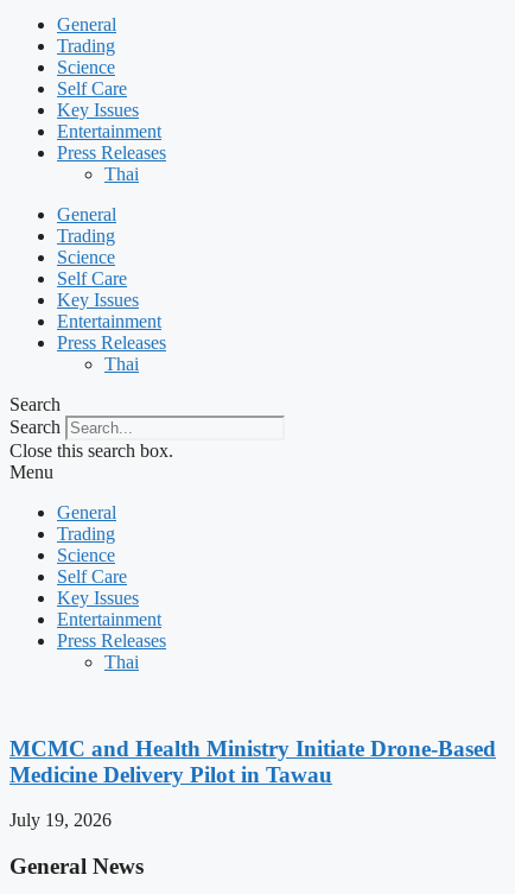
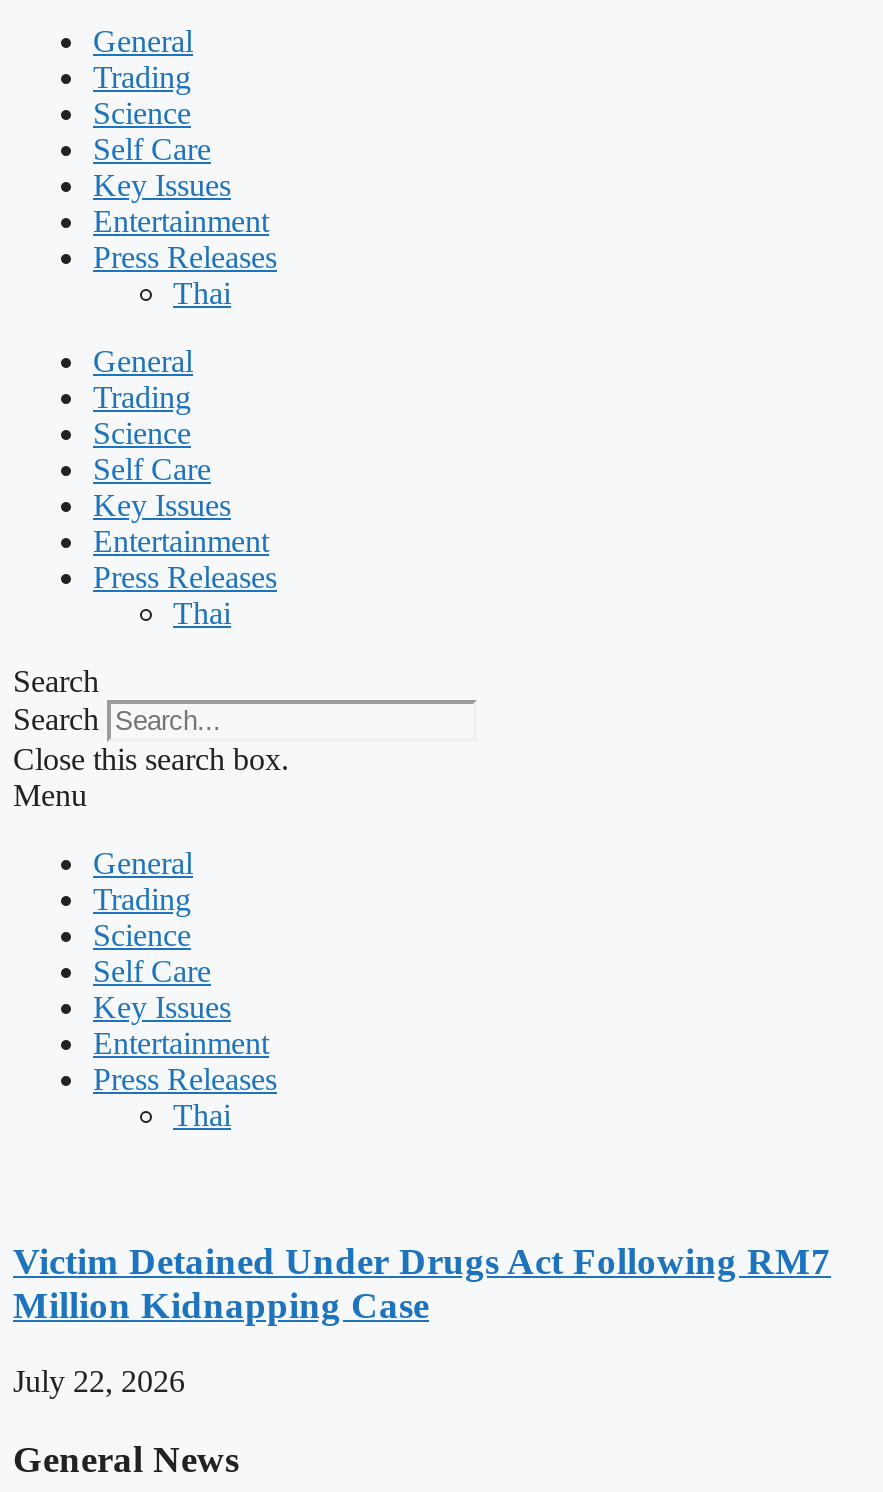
[9,736,496,787] MCMC and Health Ministry Initiate Drone-Based | Medicine Delivery Pilot in Tawau -> [13,1239,831,1325] Victim Detained Under Drugs Act Following RM7 | Million Kidnapping Case
[9,810,112,830] July 19, 2026 -> [13,1365,185,1399] July 22, 2026

